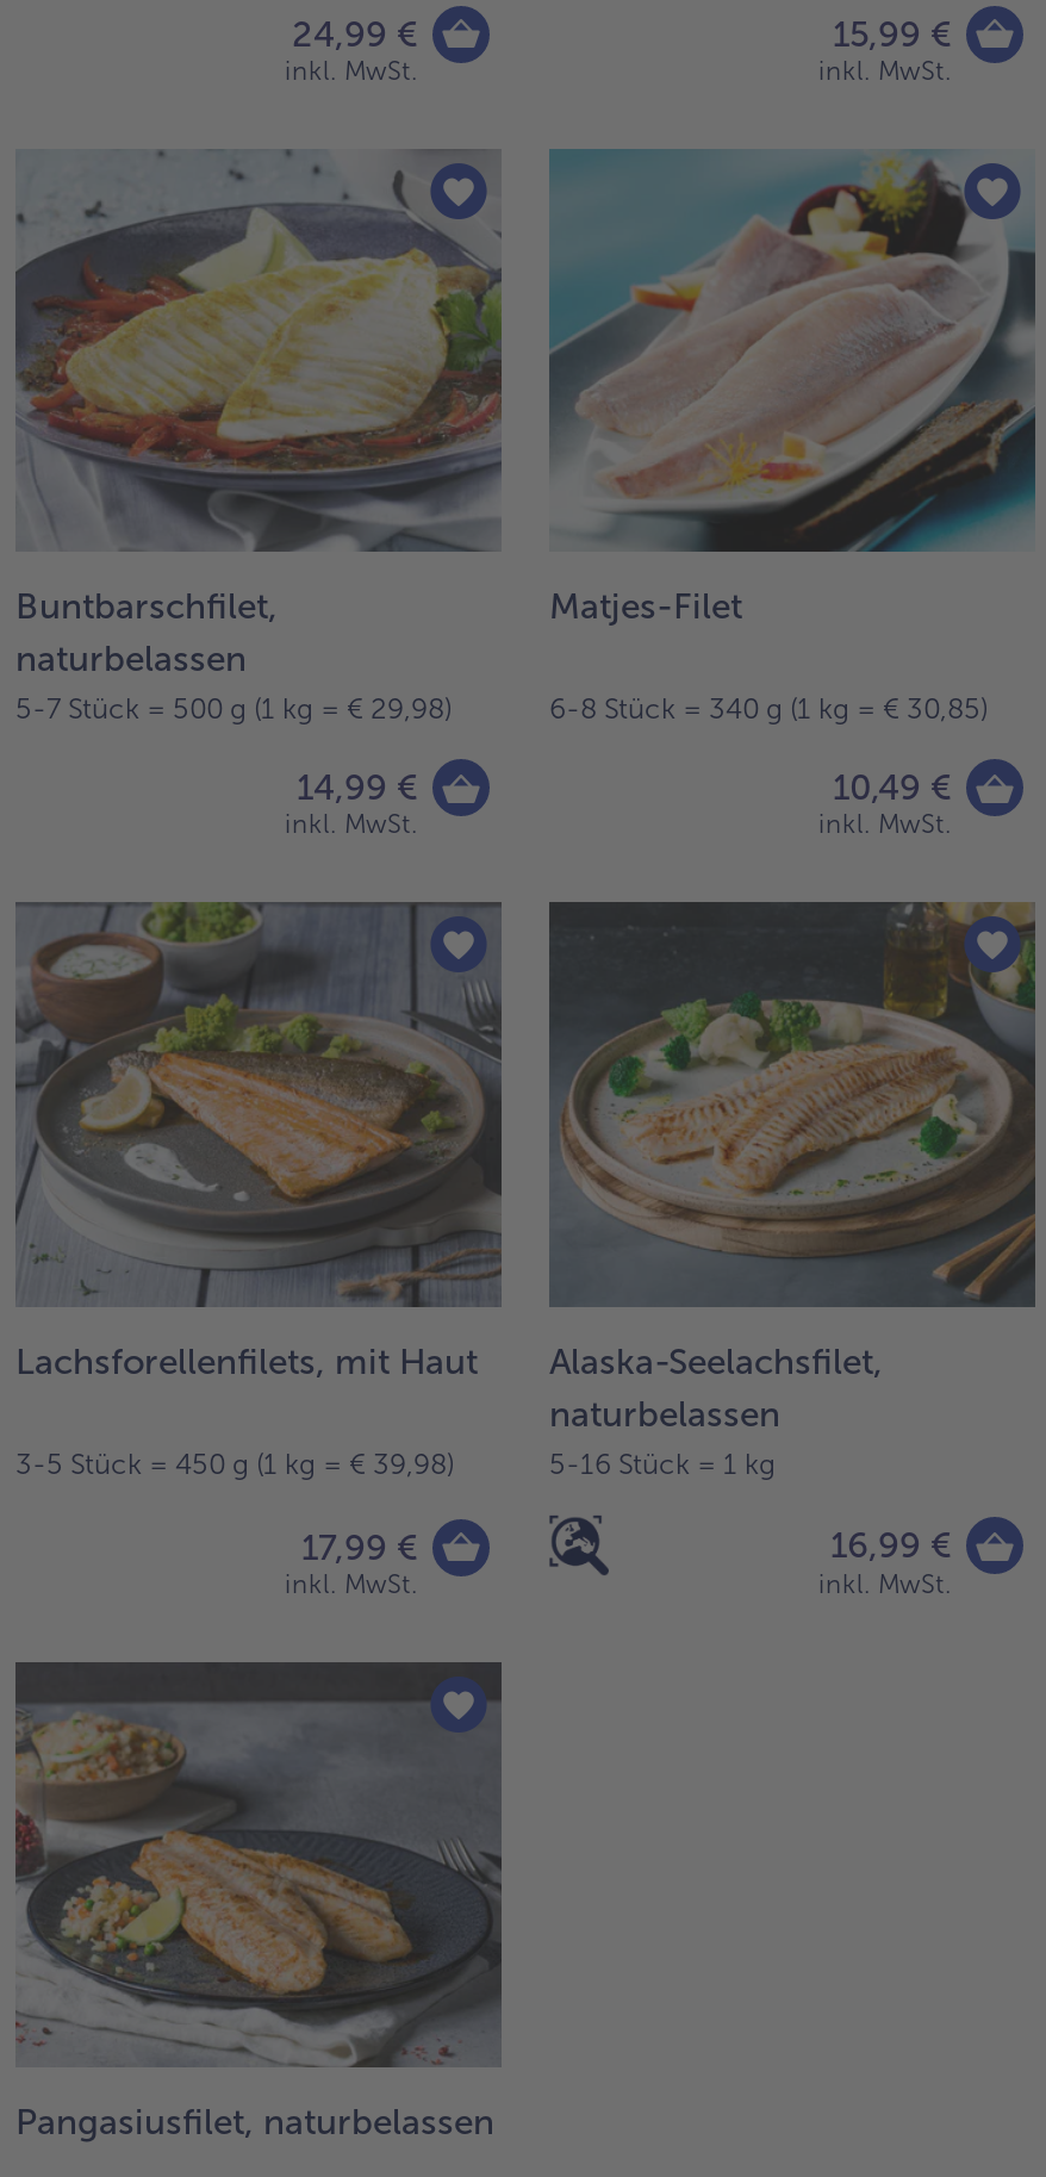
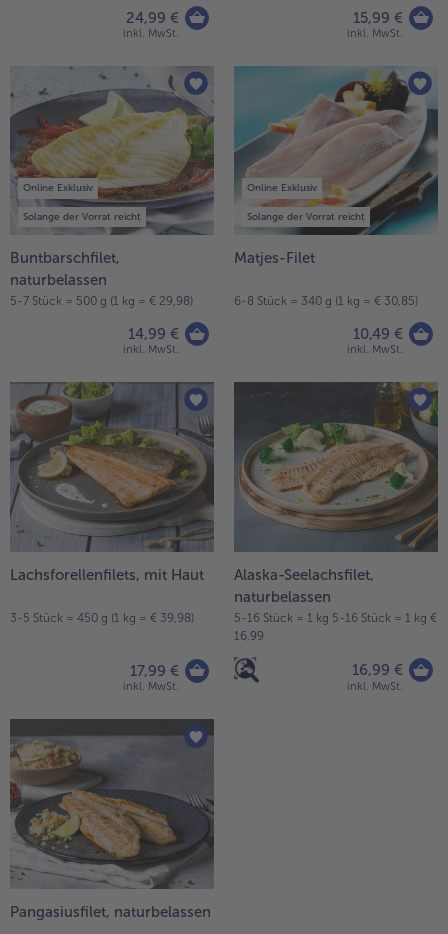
none -> [23,181,141,222] Online Exklusiv | Solange der Vorrat reicht
none -> [247,181,365,222] Online Exklusiv | Solange der Vorrat reicht
[549,1448,776,1482] 5-16 Stück = 1 kg -> [234,611,437,643] 5-16 Stück = 1 kg 5-16 Stück = 1 kg € | 16,99

